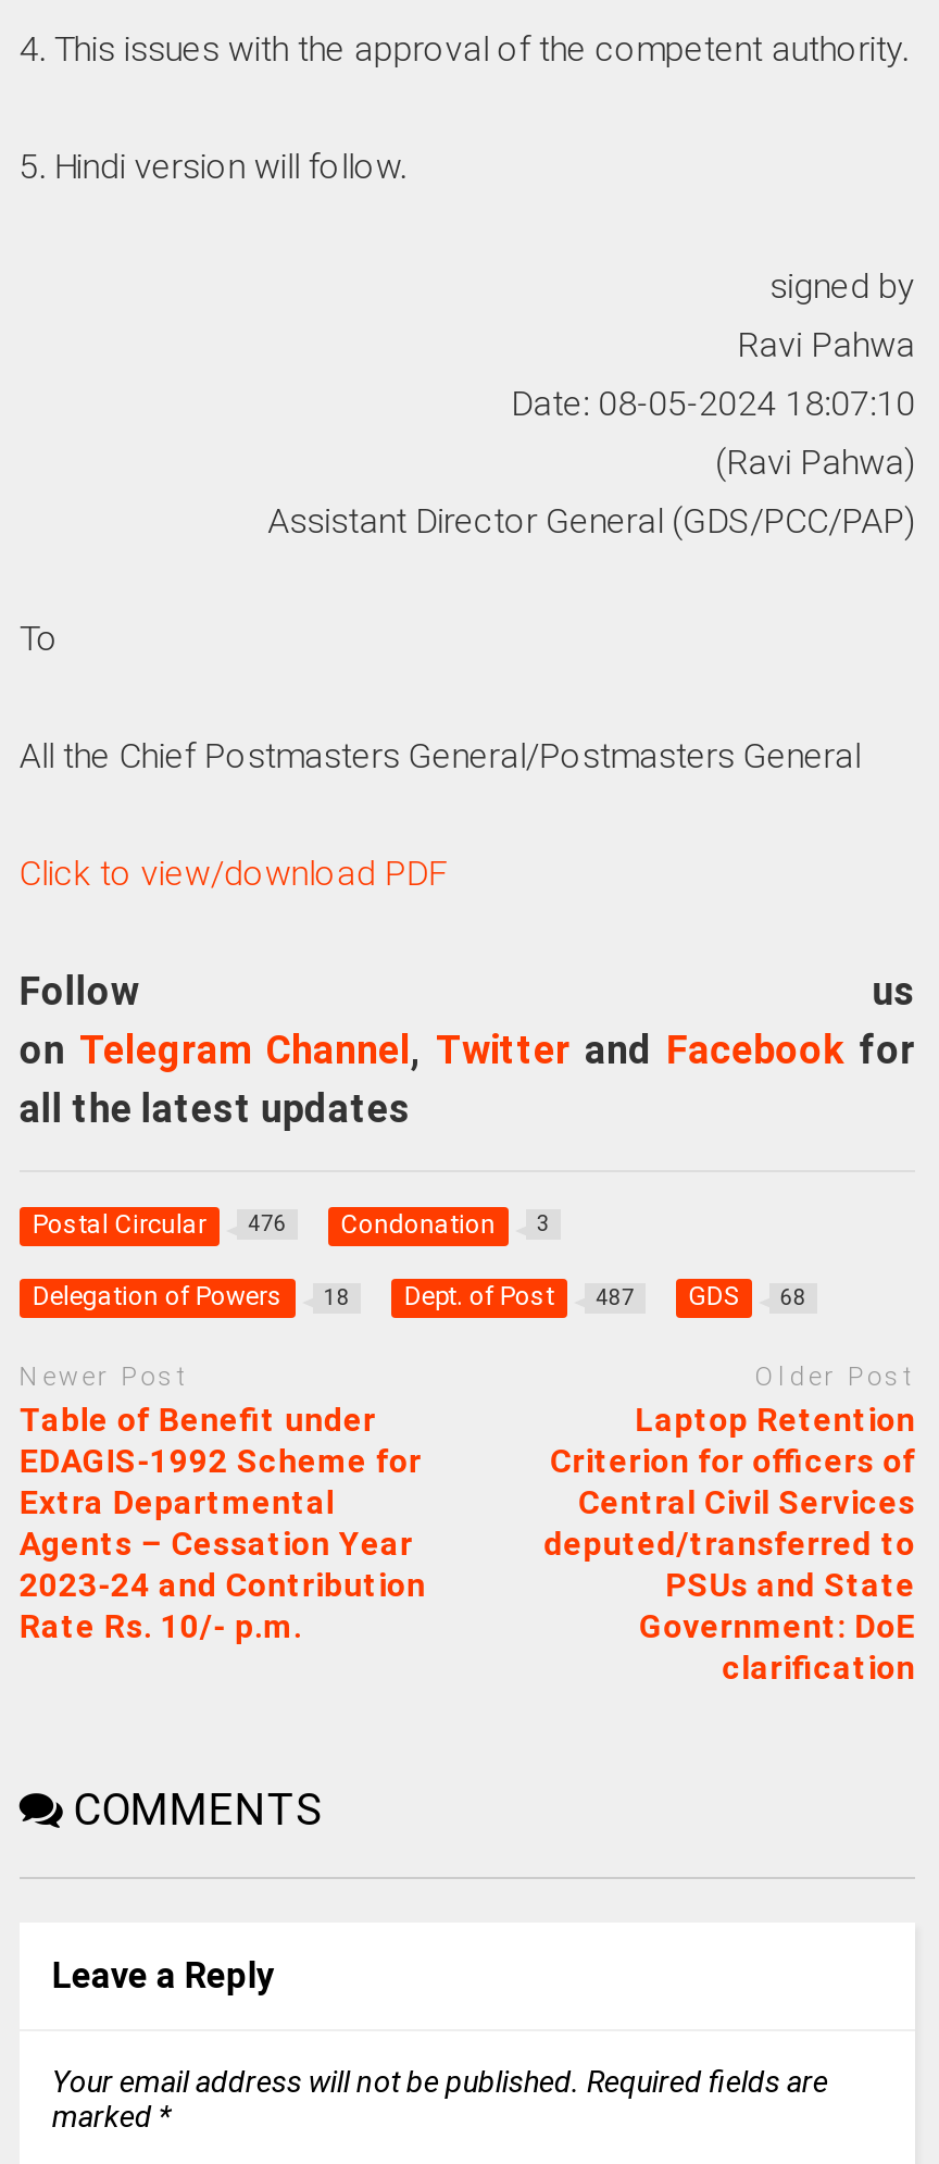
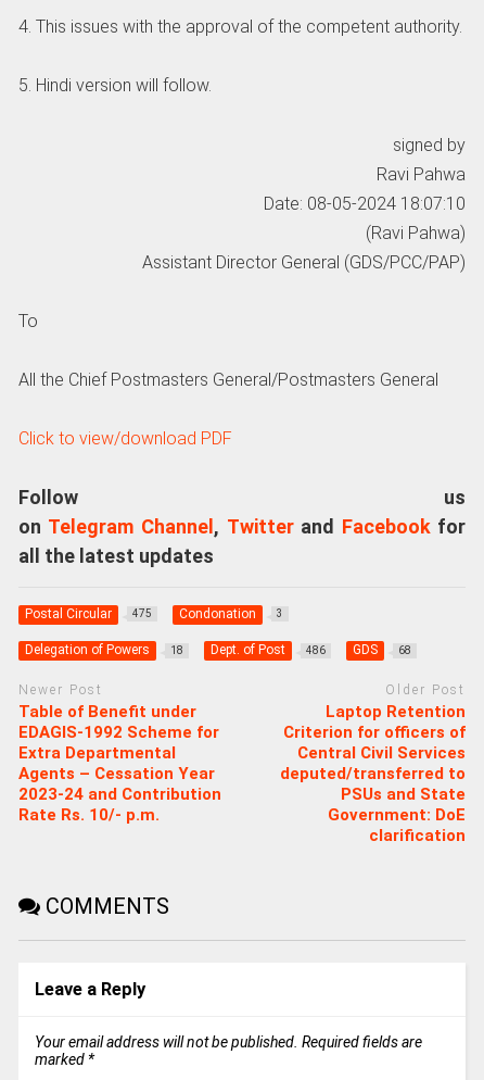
[32,1209,287,1239] Postal Circular 476 -> [25,606,152,621] Postal Circular 475
[404,1281,634,1311] Dept. of Post 487 -> [210,642,325,657] Dept. of Post 486

